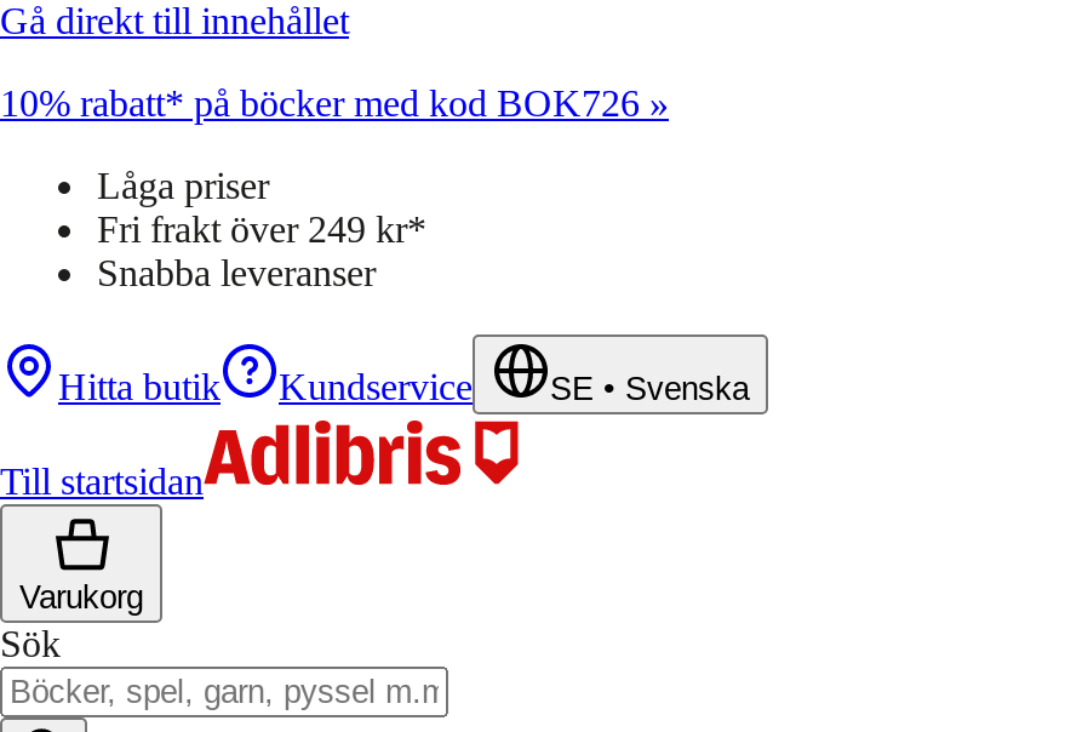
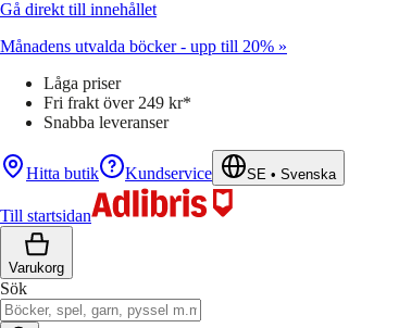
[0,82,669,124] 10% rabatt* på böcker med kod BOK726 » -> [0,37,287,55] Månadens utvalda böcker - upp till 20% »

